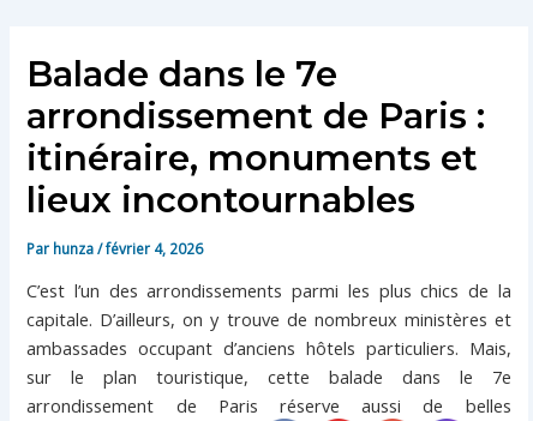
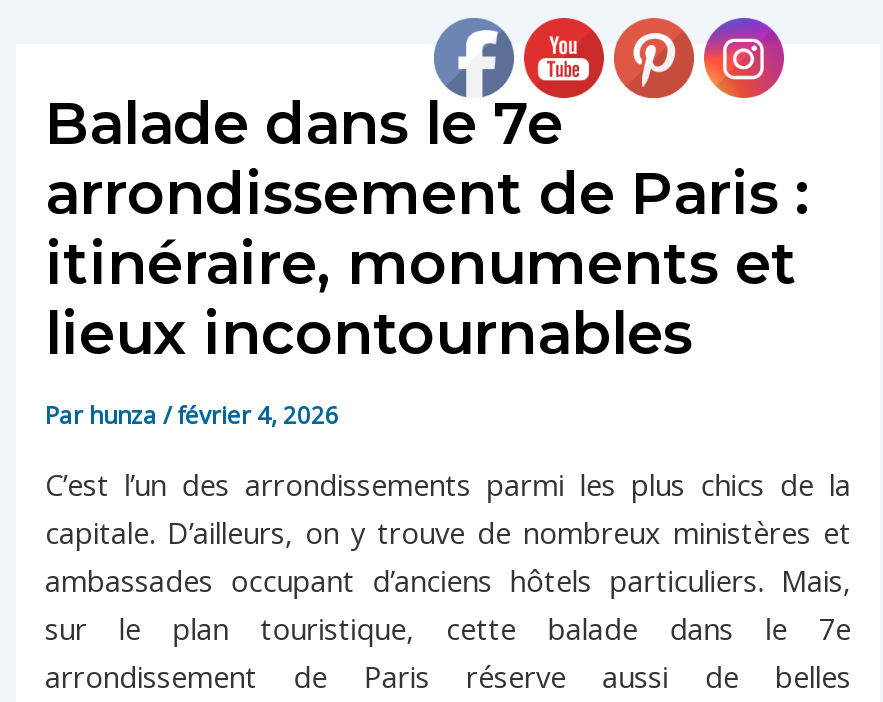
none -> [432,16,786,100] [image]

